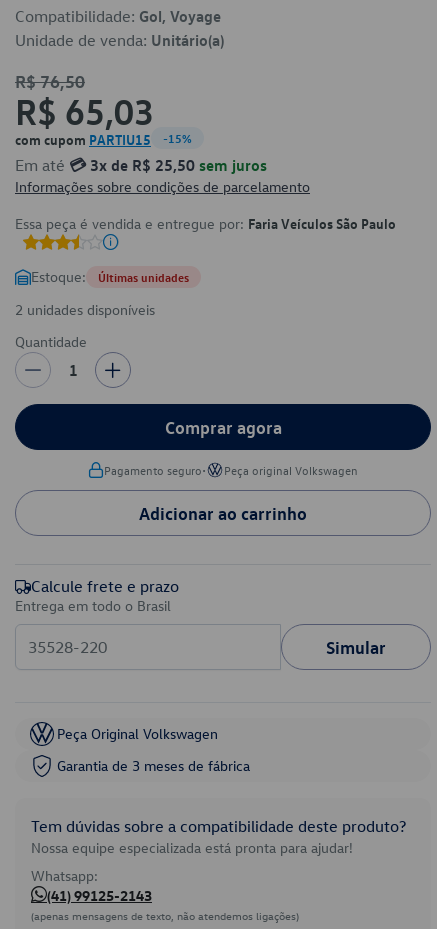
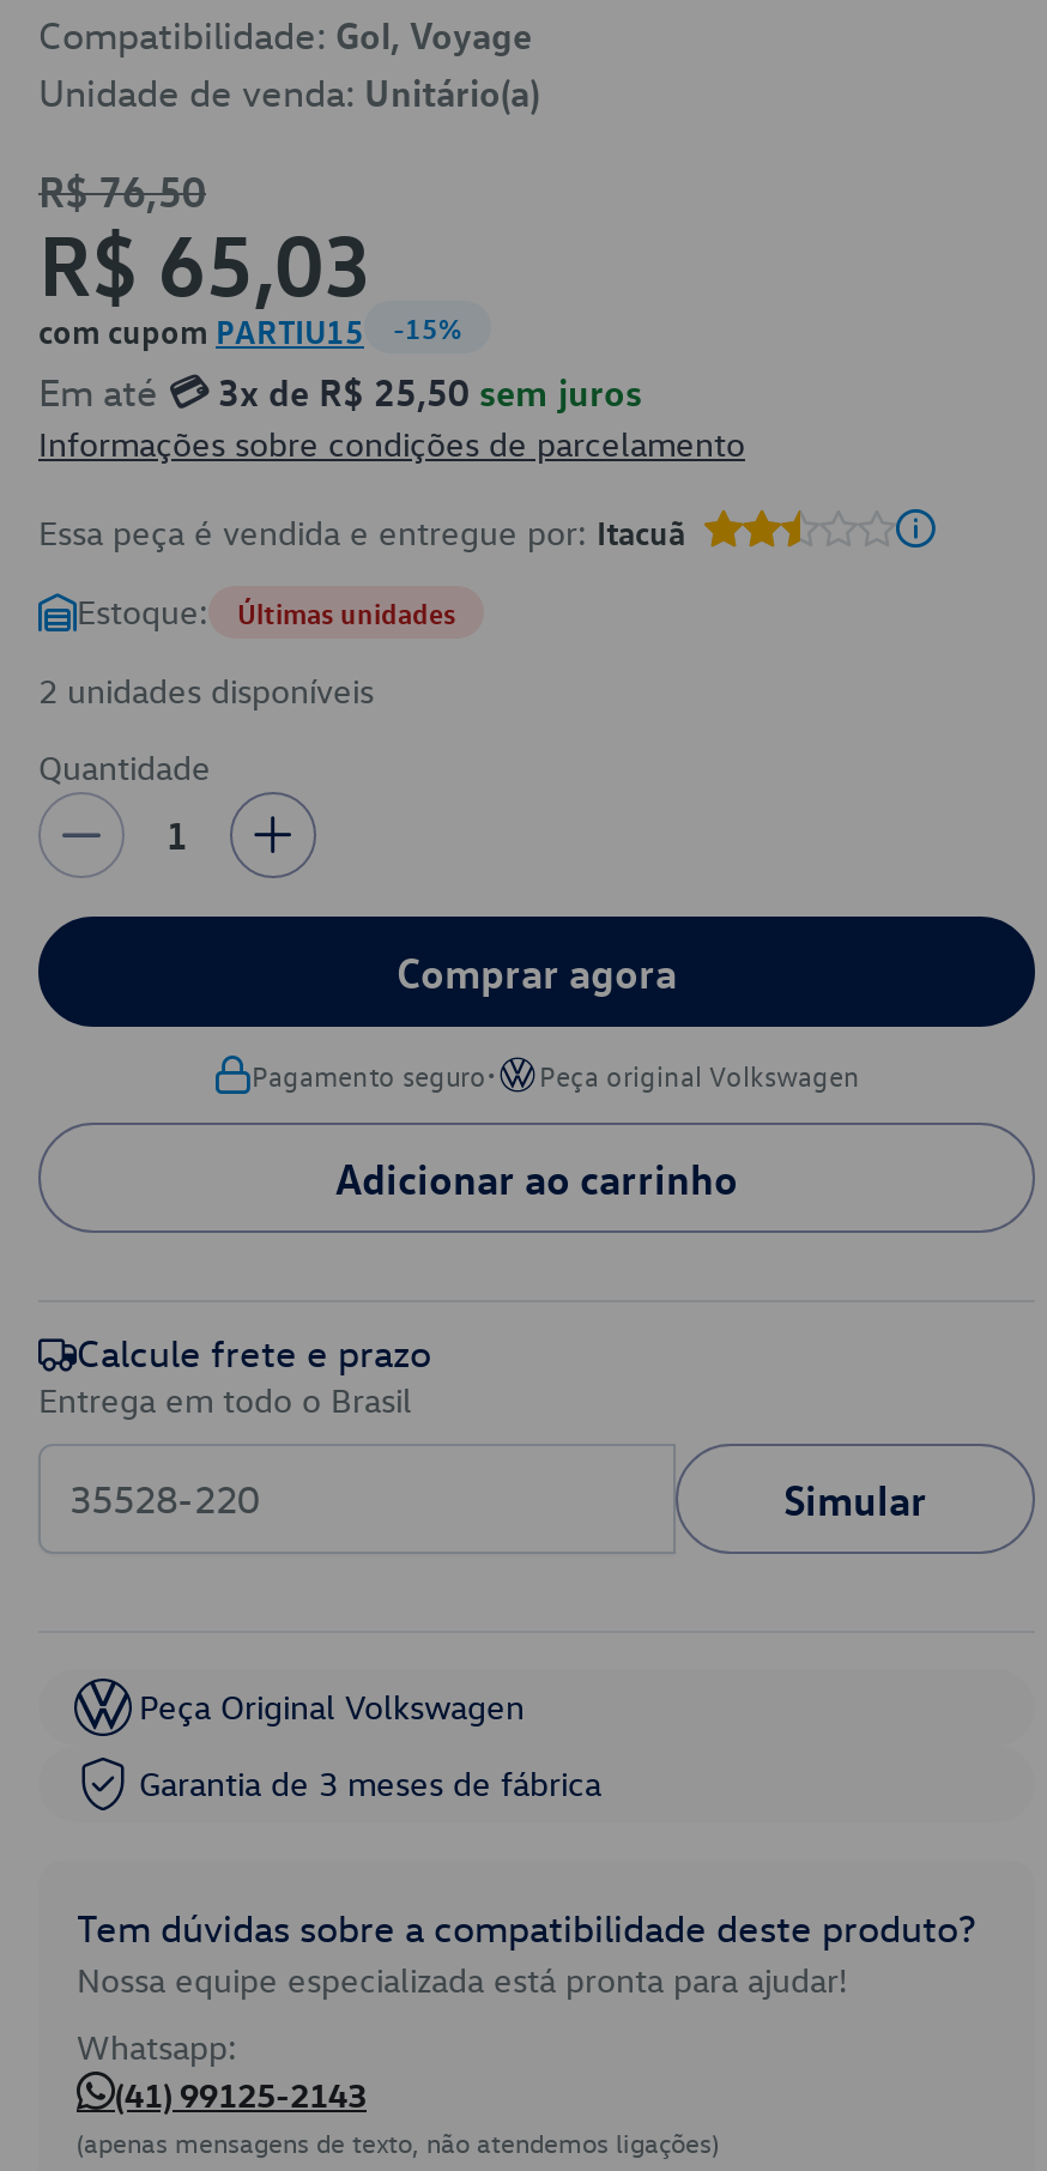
[15,214,396,233] Essa peça é vendida e entregue por: Faria Veículos São Paulo -> [38,509,685,555] Essa peça é vendida e entregue por: Itacuã

